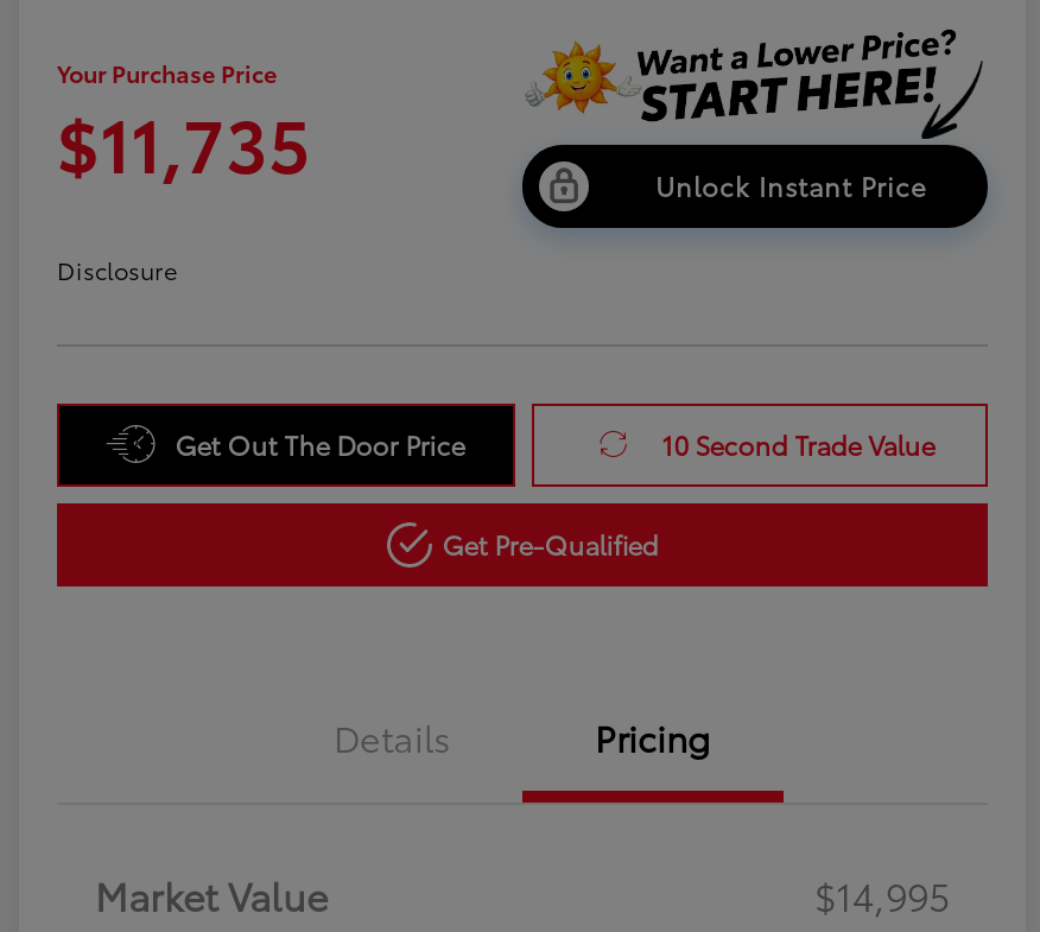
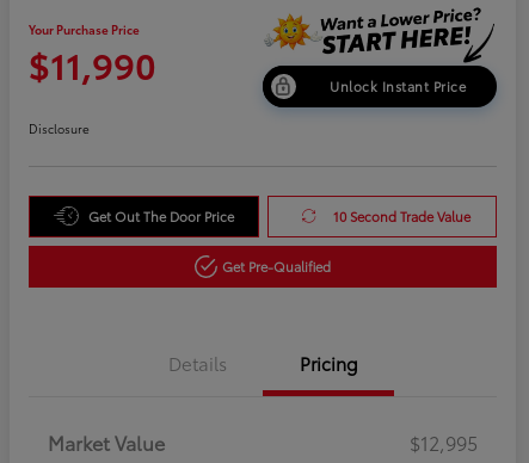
[57,91,311,193] $11,735 -> [29,38,156,90] $11,990
[814,866,950,921] $14,995 -> [410,428,478,456] $12,995

